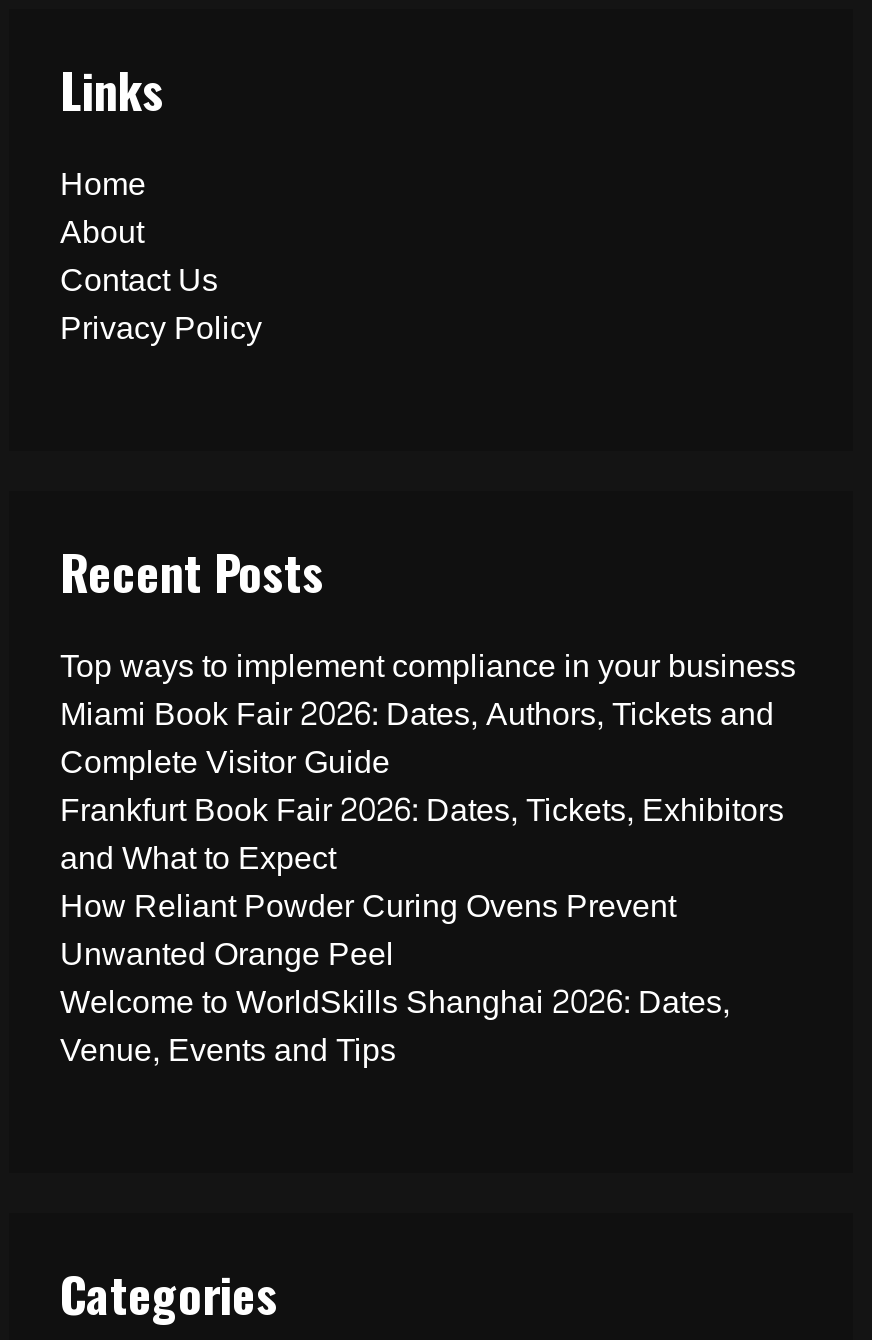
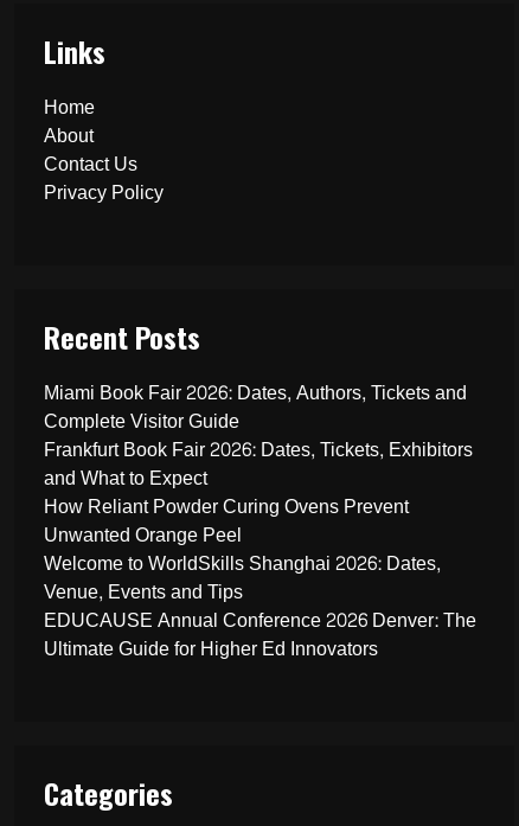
[60,637,796,695] Top ways to implement compliance in your business -> none
moved [60,685,784,1079] -> [44,375,473,609]: Miami Book Fair 2026: Dates, Authors, Tickets and | Complete Visitor Guide | Frankfurt Book Fair 2026: Dates, Tickets, Exhibitors | and What to Expect | How Reliant Powder Curing Ovens Prevent | Unwanted Orange Peel | Welcome to WorldSkills Shanghai 2026: Dates, | Venue, Events and Tips
none -> [44,603,477,666] EDUCAUSE Annual Conference 2026 Denver: The | Ultimate Guide for Higher Ed Innovators

